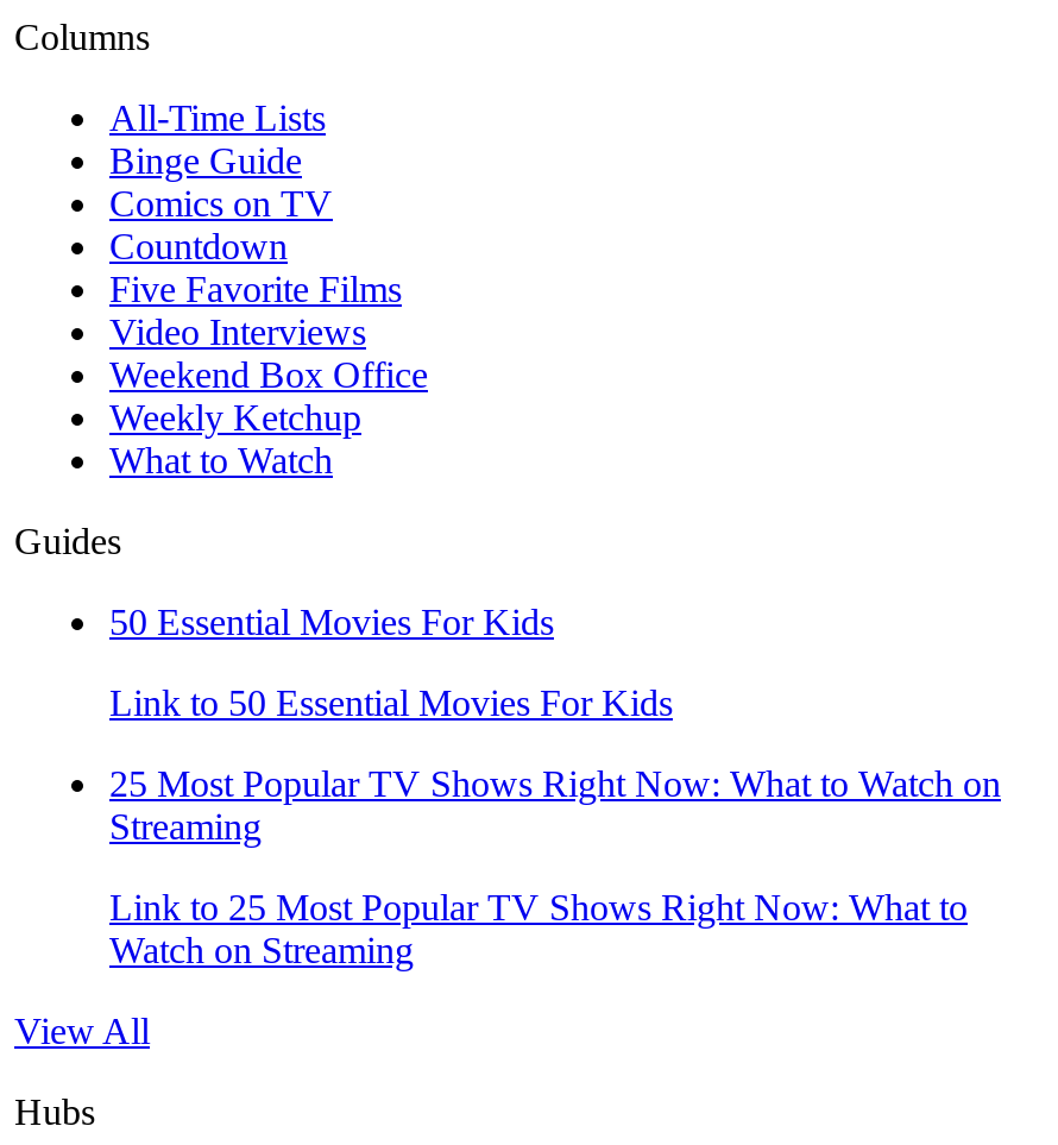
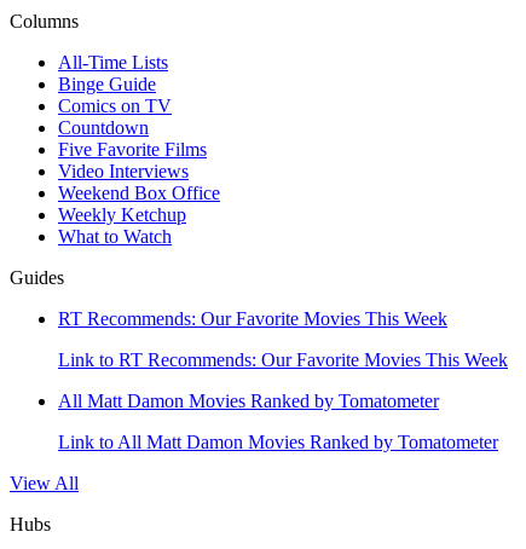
[109,602,554,642] 50 Essential Movies For Kids -> [58,308,447,329] RT Recommends: Our Favorite Movies This Week
[109,682,673,723] Link to 50 Essential Movies For Kids -> [58,349,508,370] Link to RT Recommends: Our Favorite Movies This Week
[109,763,1001,847] 25 Most Popular TV Shows Right Now: What to Watch on | Streaming -> [58,391,439,411] All Matt Damon Movies Ranked by Tomatometer
[109,887,968,970] Link to 25 Most Popular TV Shows Right Now: What to | Watch on Streaming -> [58,432,498,452] Link to All Matt Damon Movies Ranked by Tomatometer

